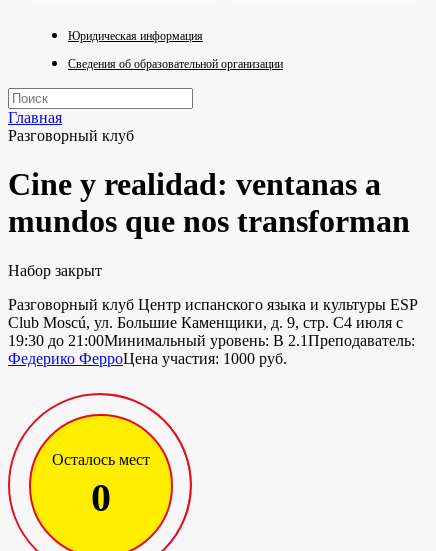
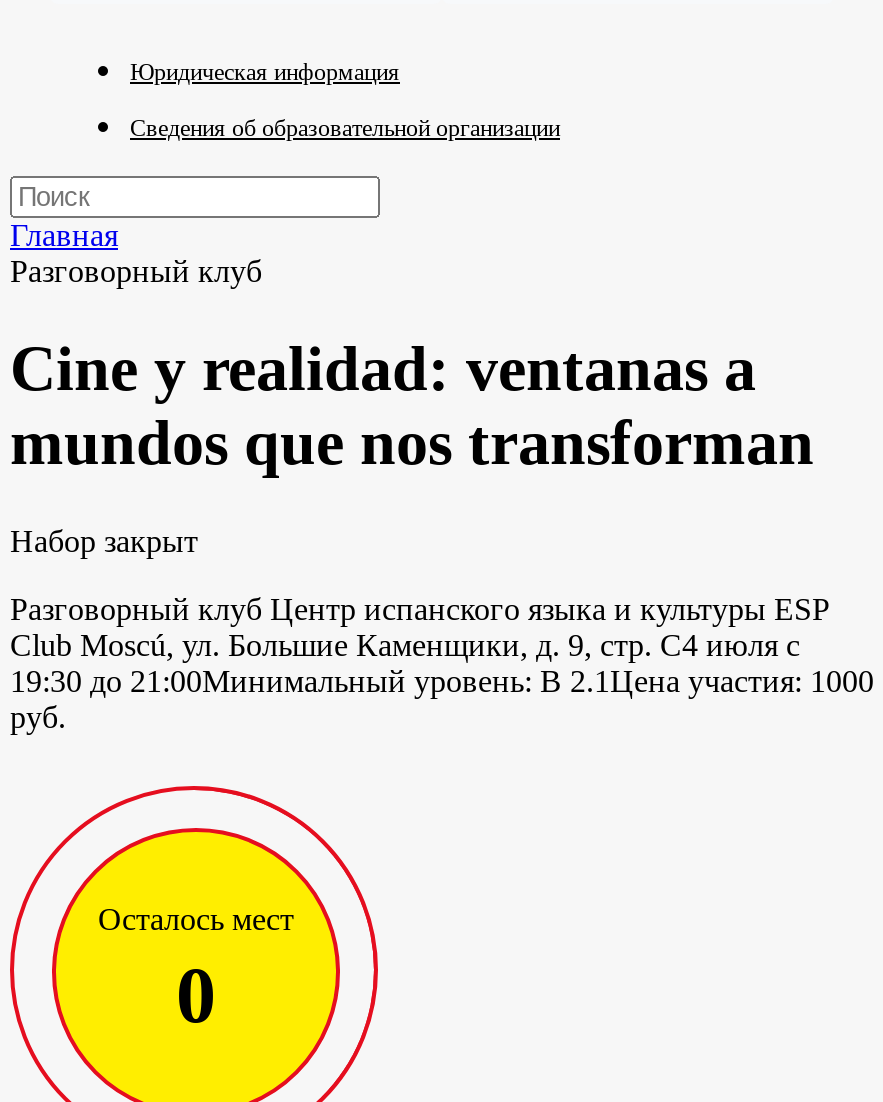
[8,332,415,367] 19:30 до 21:00Минимальный уровень: B 2.1 Преподаватель: | Федерико Ферро Цена участия: 1000 руб. -> [10,664,874,734] 19:30 до 21:00Минимальный уровень: B 2.1 Цена участия: 1000 | руб.

